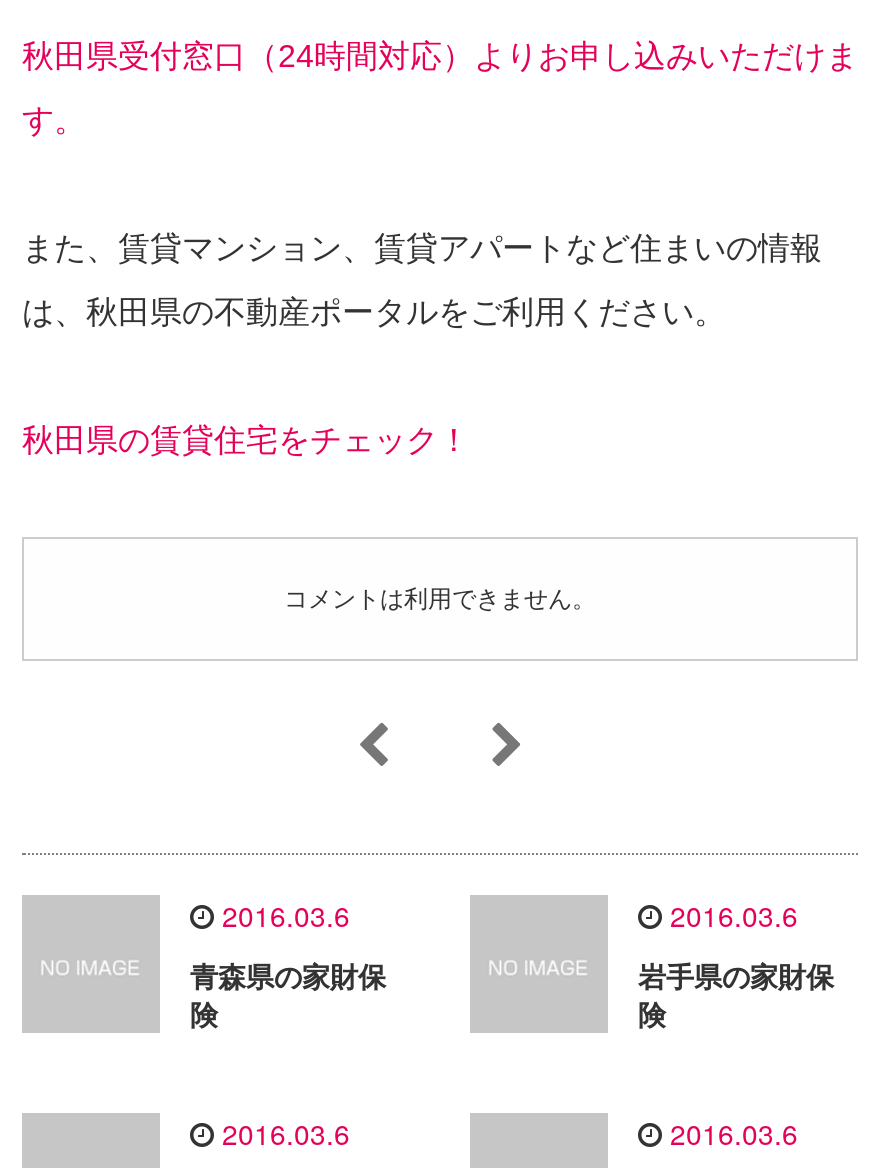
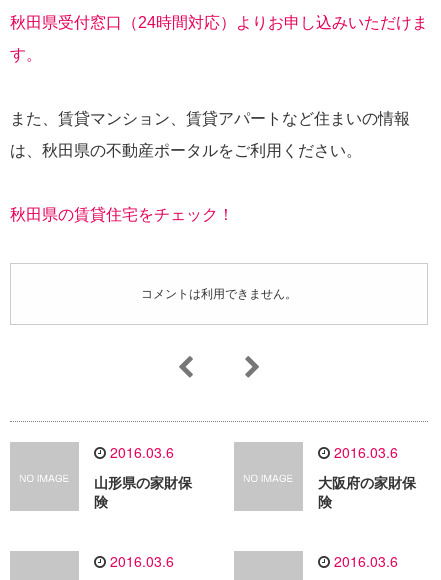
[190,961,386,993] 青森県の家財保 -> [94,475,192,491] 山形県の家財保
[638,961,834,993] 岩手県の家財保 -> [318,475,416,491] 大阪府の家財保

